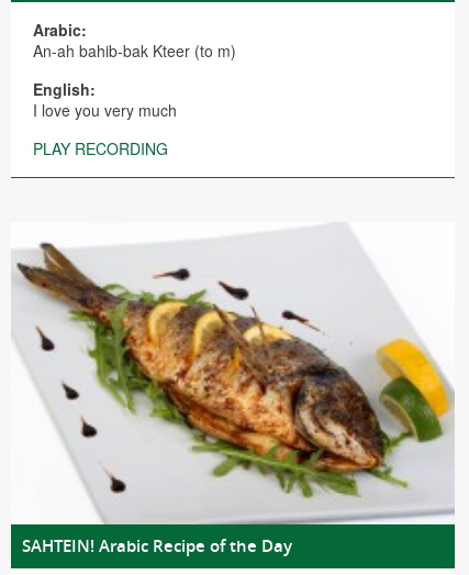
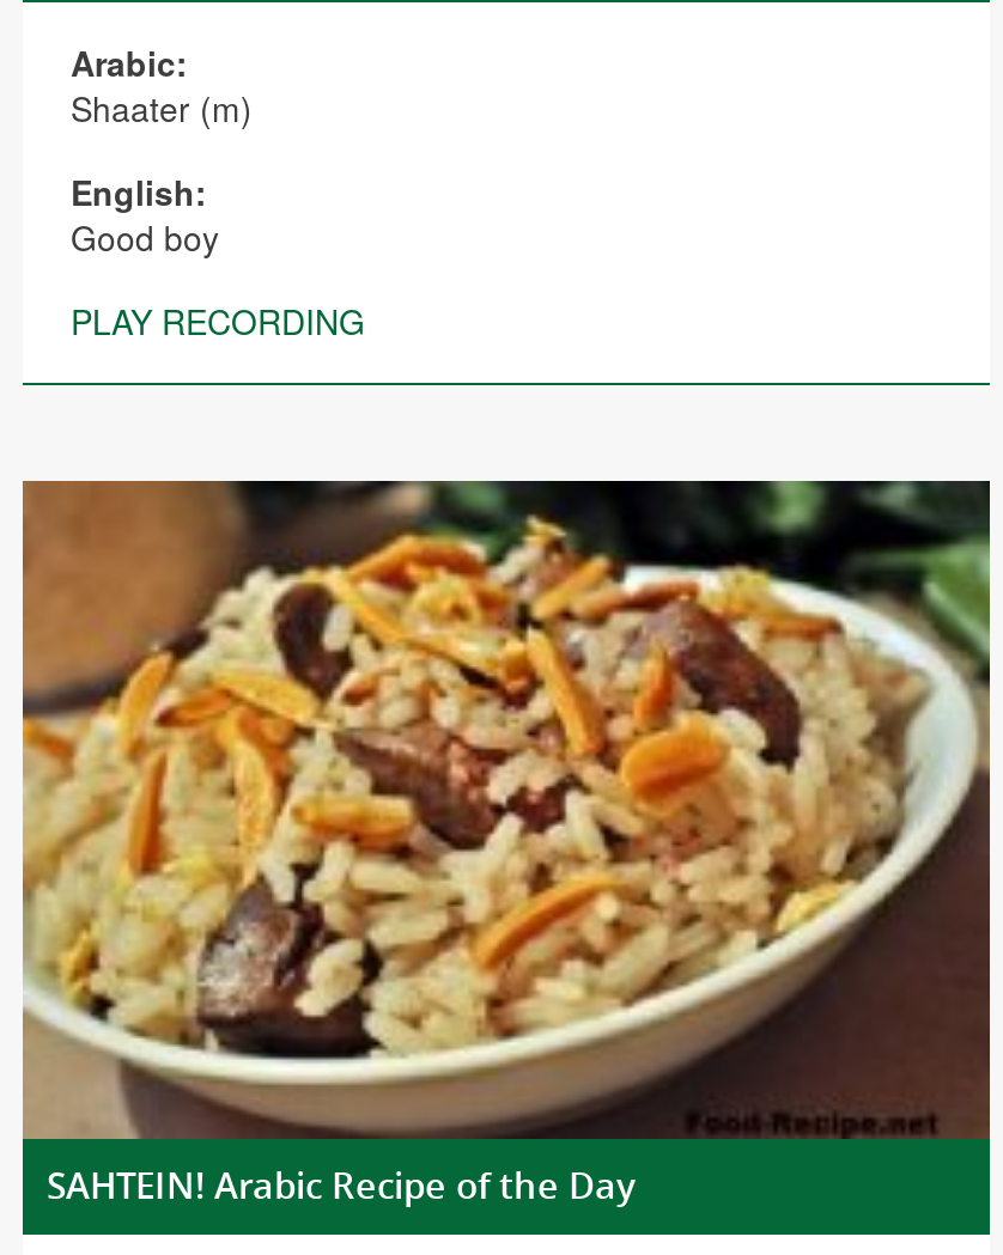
[33,40,236,62] An-ah bahib-bak Kteer (to m) -> [71,85,253,133] Shaater (m)
[33,99,177,121] I love you very much -> [71,214,219,262] Good boy
[11,222,455,526] [image] -> [20,479,992,1141] [image]

